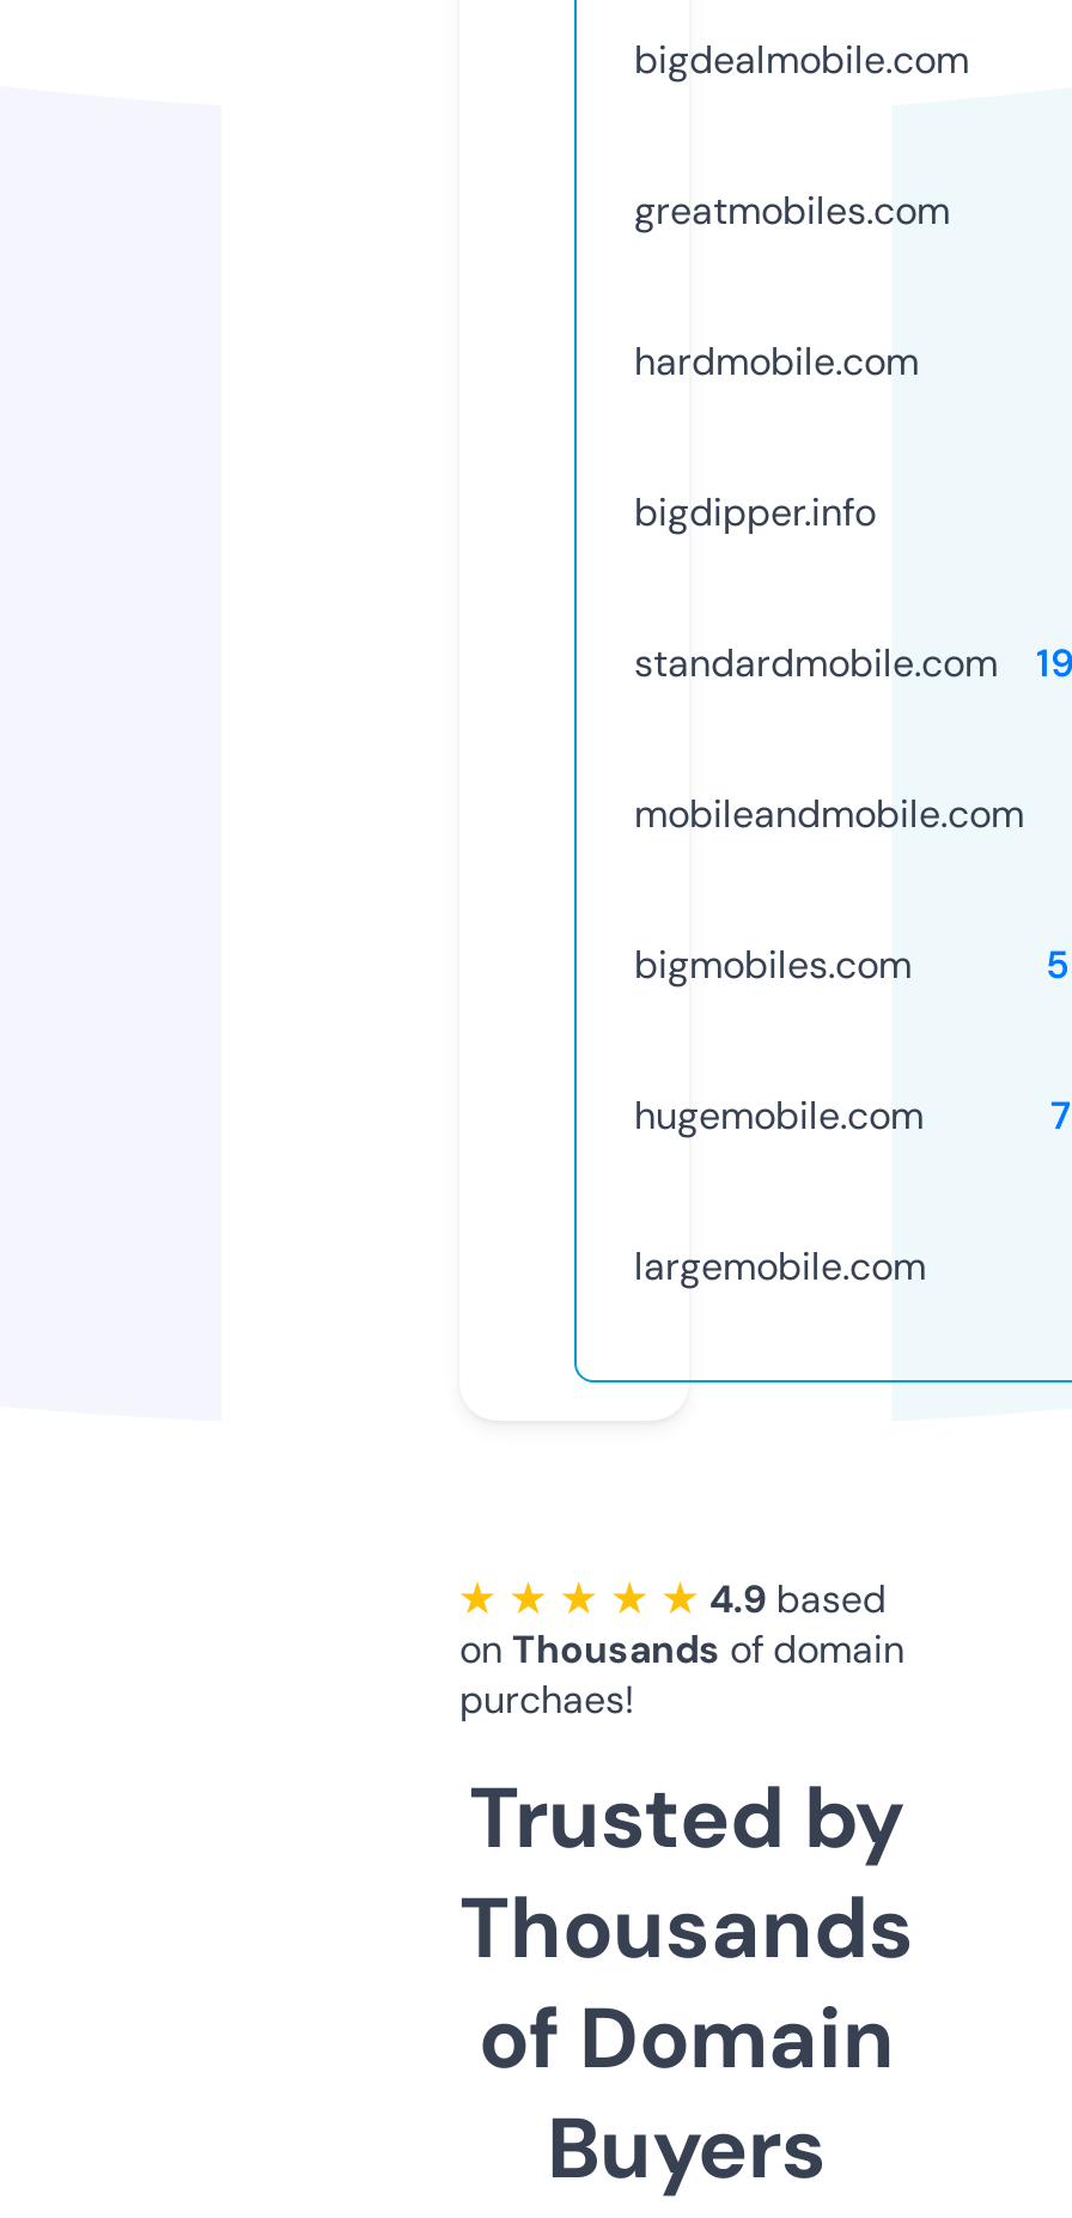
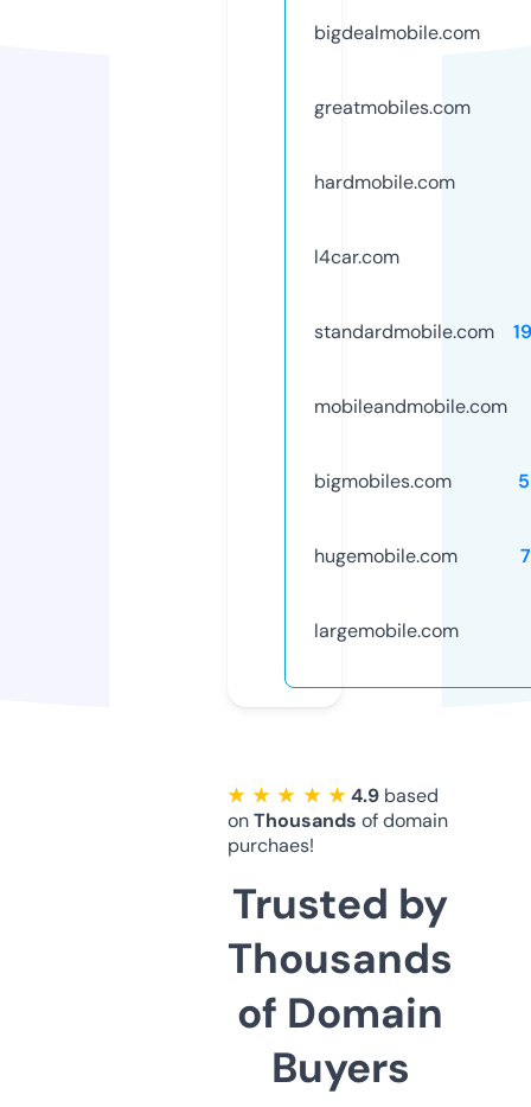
[634,487,876,537] bigdipper.info -> [314,244,399,269] l4car.com

